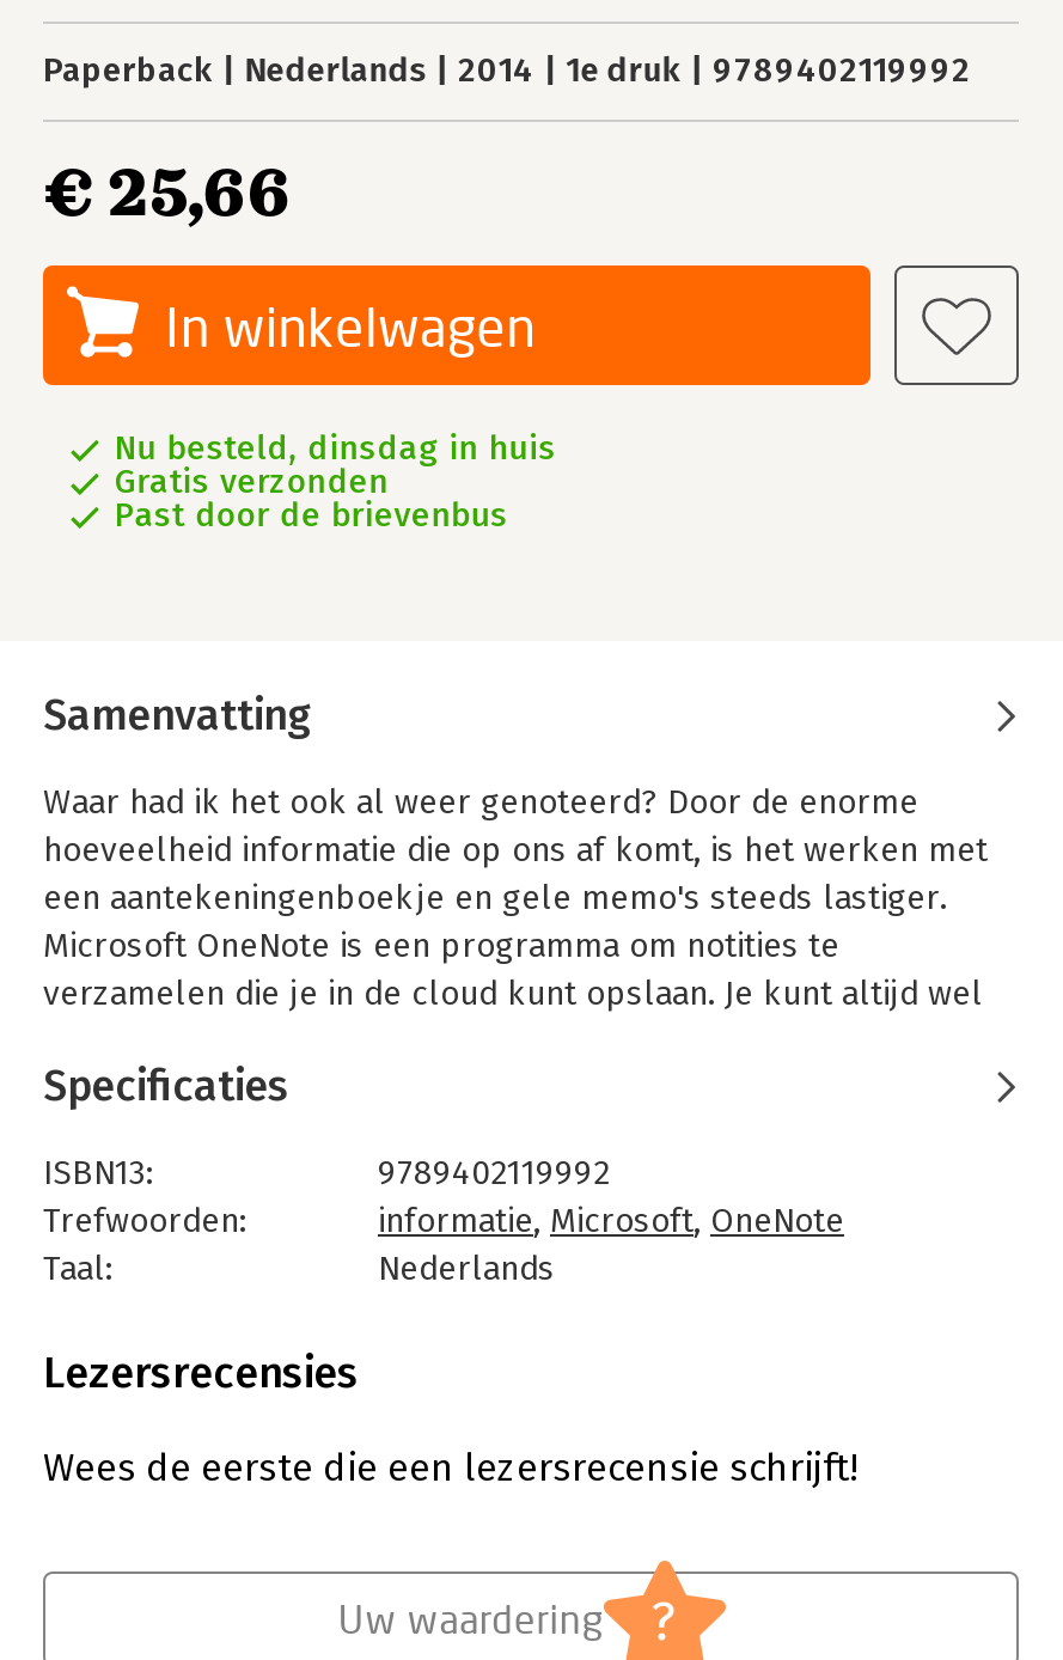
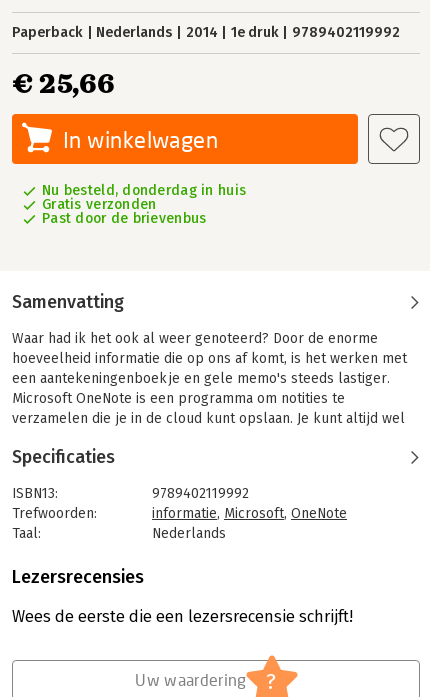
[115,428,556,469] Nu besteld, dinsdag in huis -> [42,182,246,199] Nu besteld, donderdag in huis

